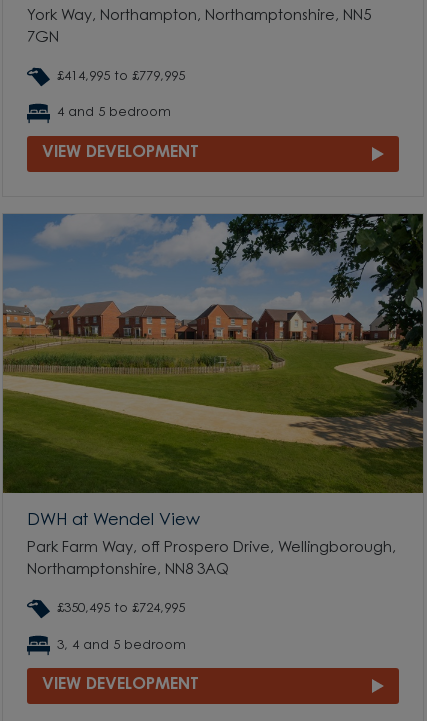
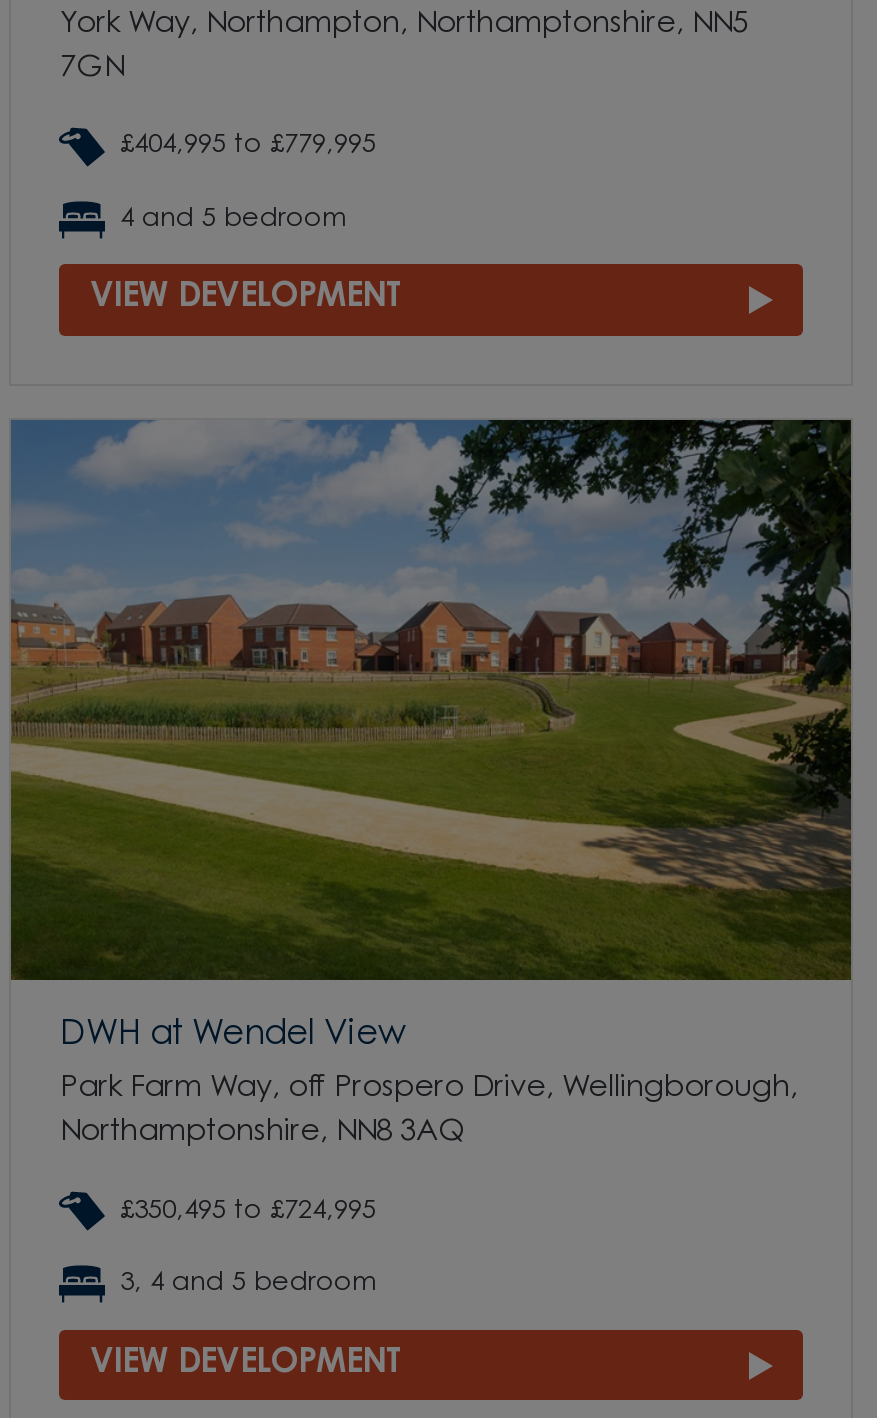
[57,70,185,83] £414,995 to £779,995 -> [120,133,376,159] £404,995 to £779,995

